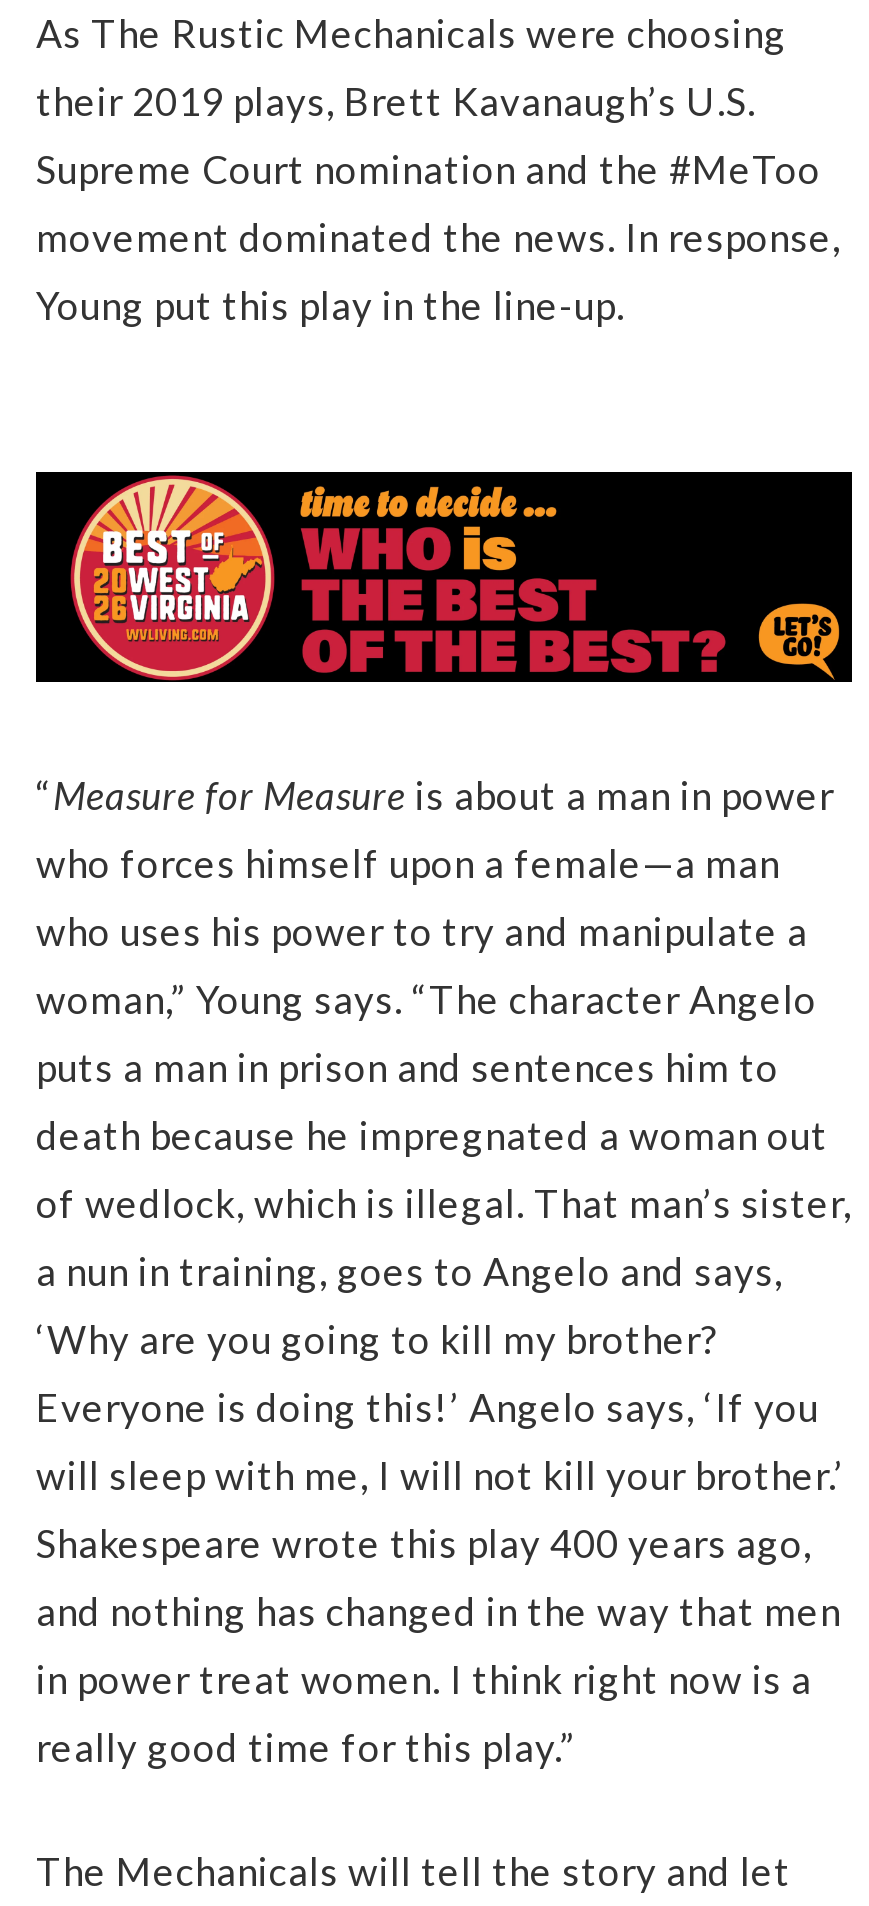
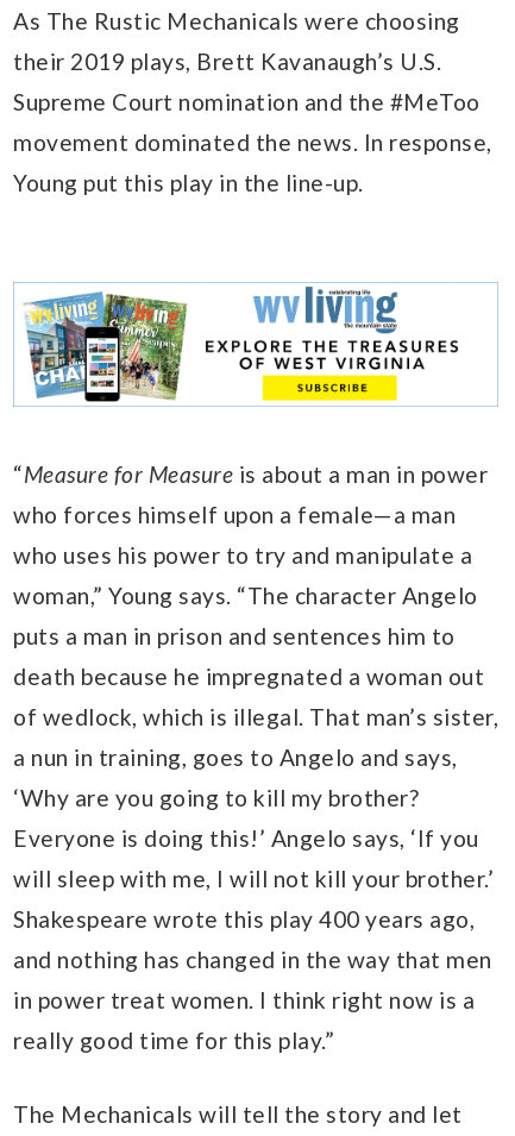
[34,470,854,684] [image] -> [13,282,498,407] [image]

